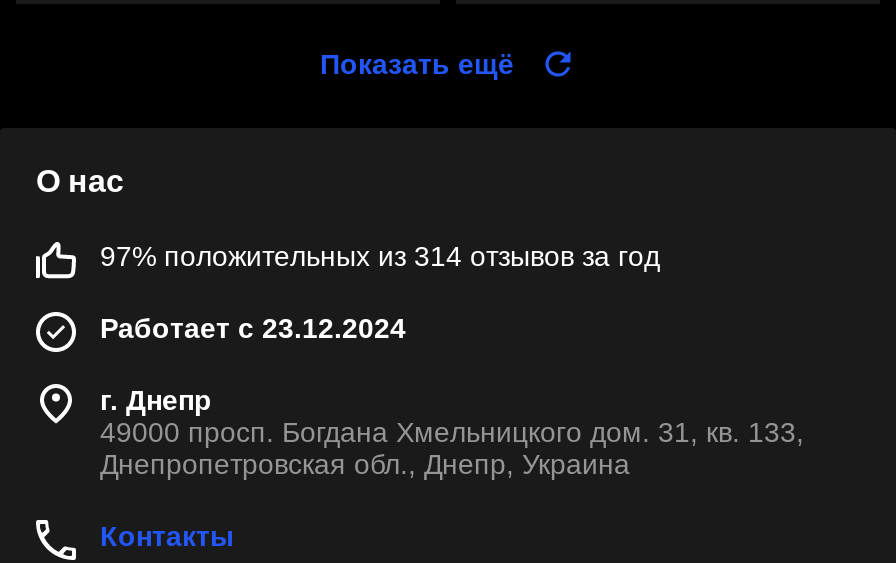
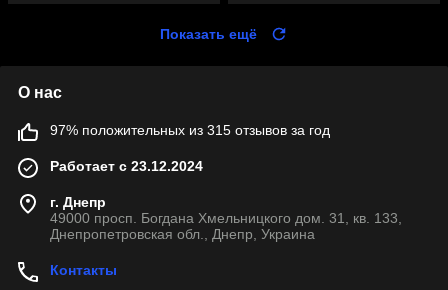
[100,241,660,273] 97% положительных из 314 отзывов за год -> [50,122,330,138] 97% положительных из 315 отзывов за год

